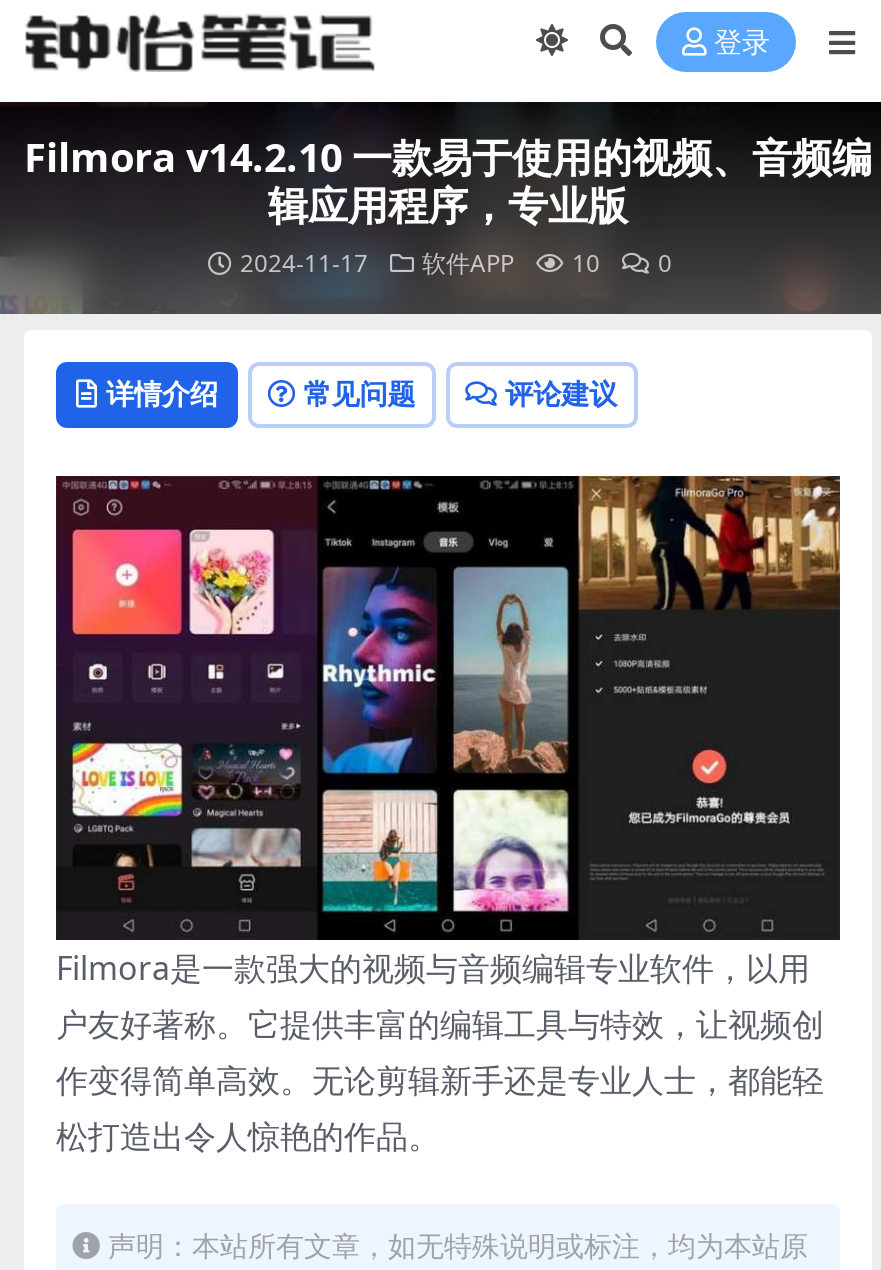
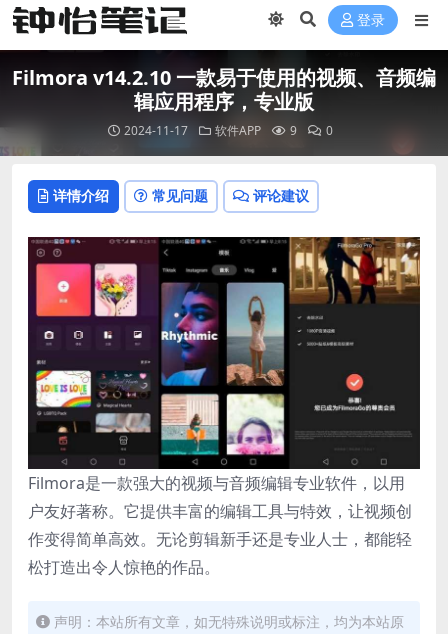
[240,246,672,280] 2024-11-17 软件APP 10 0 -> [123,122,332,139] 2024-11-17 软件APP 9 0

